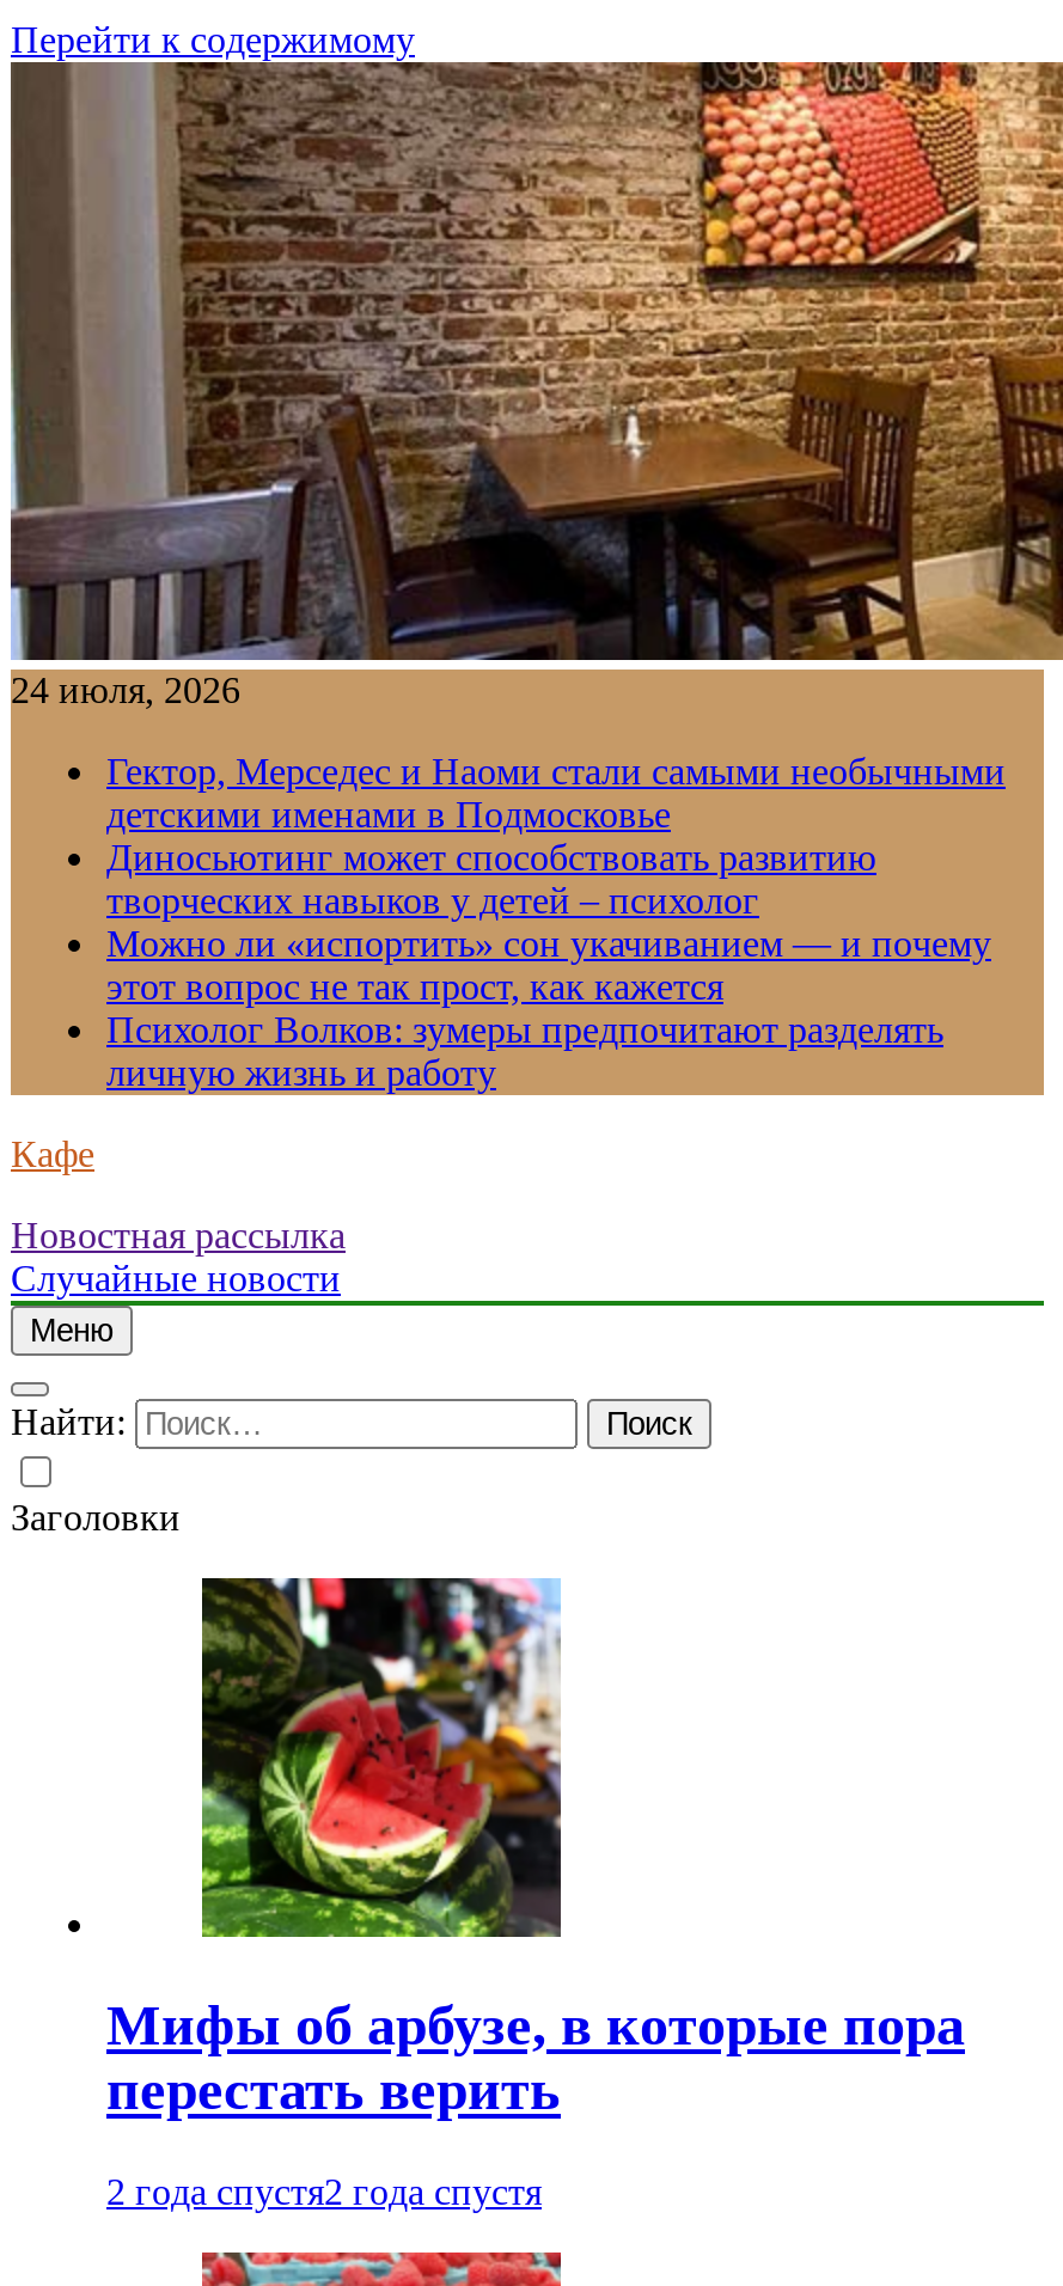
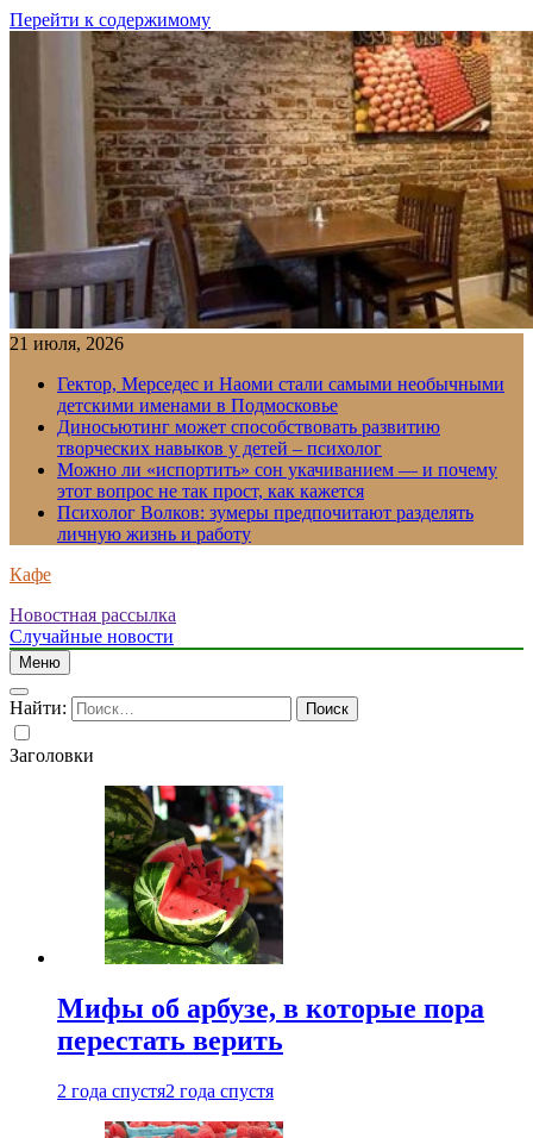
[11,670,240,710] 24 июля, 2026 -> [10,333,124,354] 21 июля, 2026

